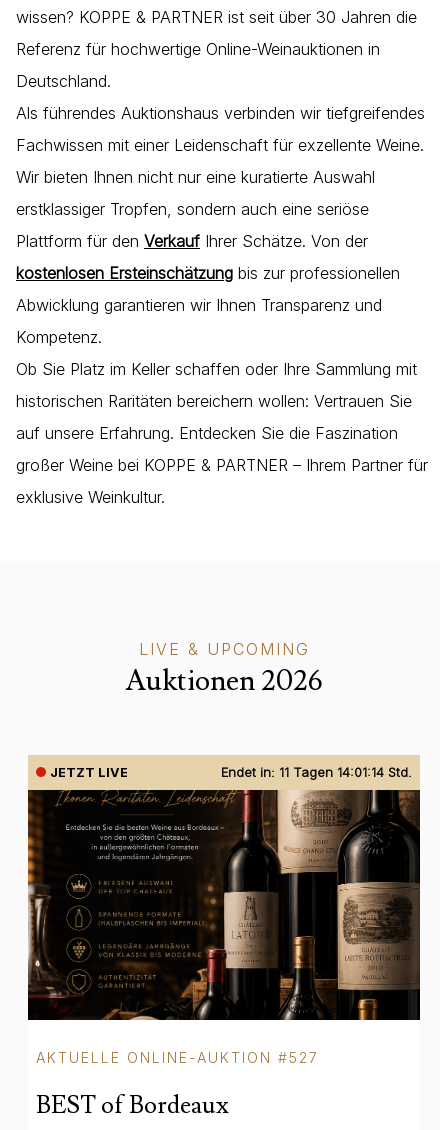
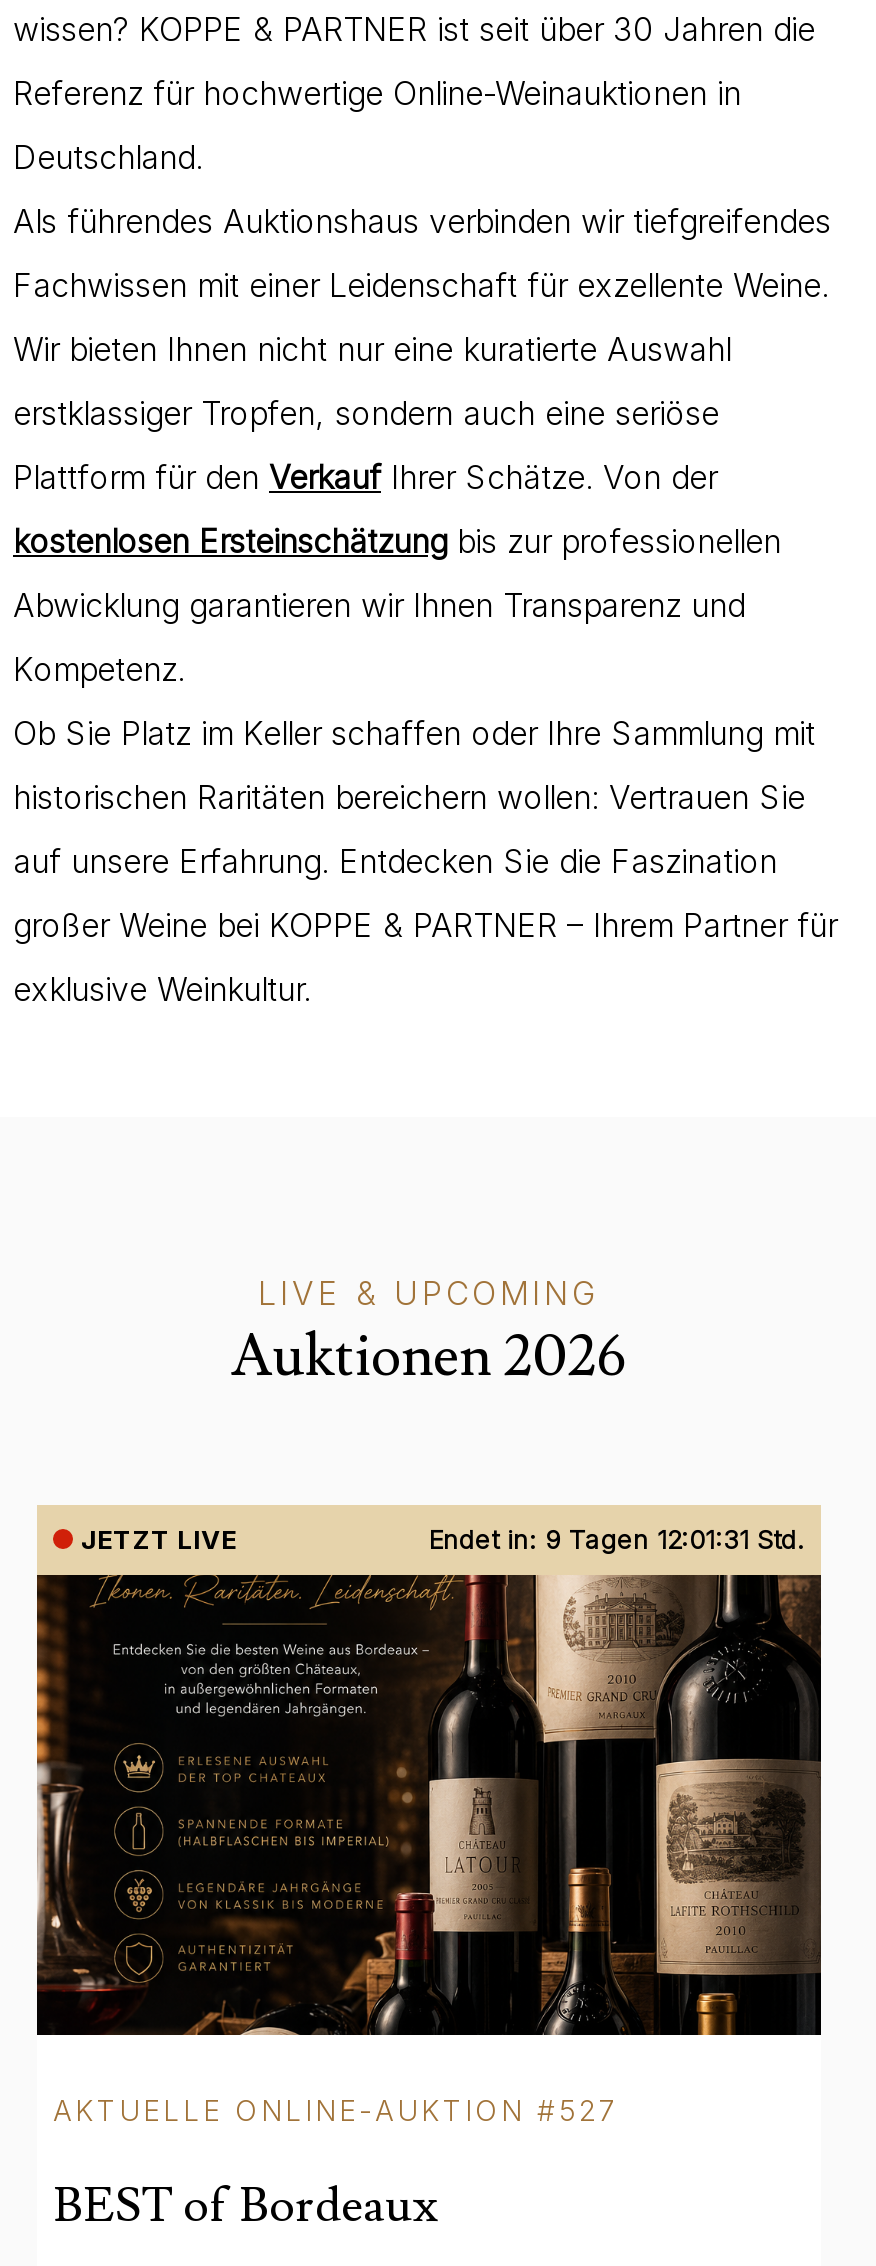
[221,765,412,780] Endet in: 11 Tagen 14:01:14 Std. -> [429,1525,805,1555] Endet in: 9 Tagen 12:01:31 Std.

